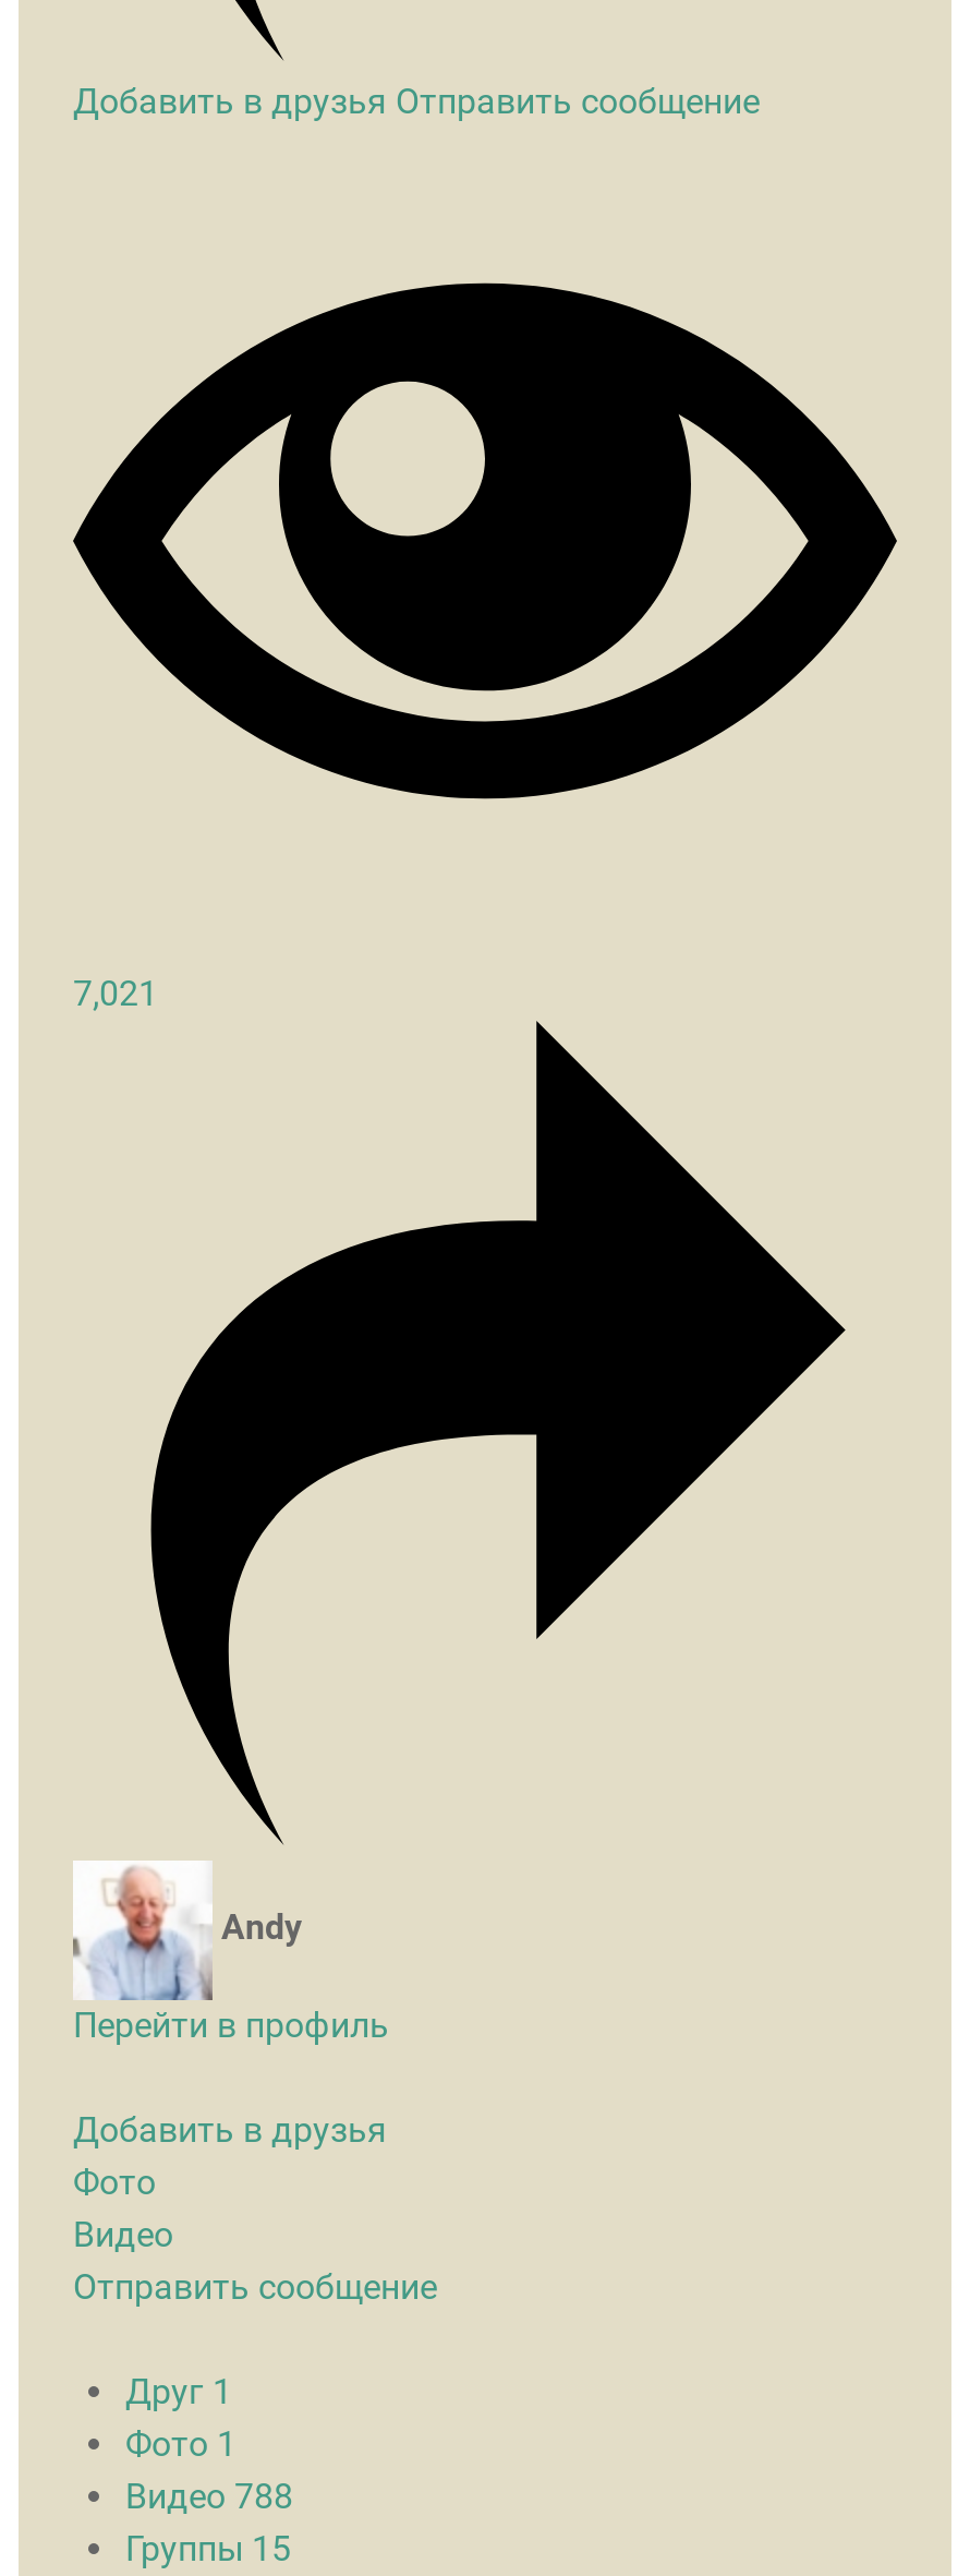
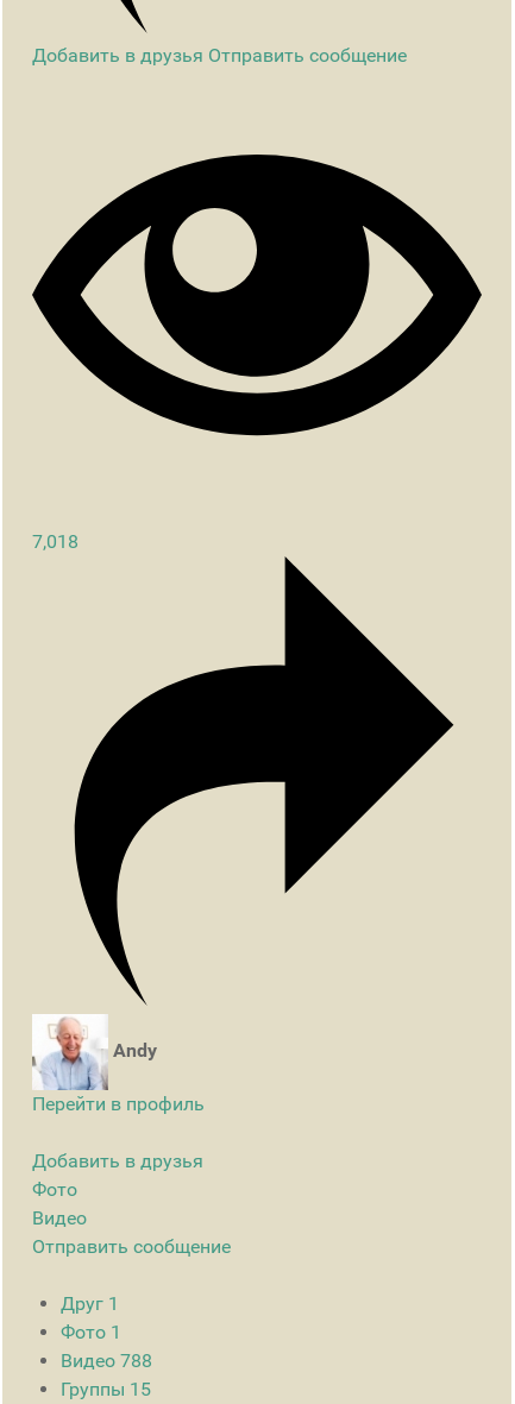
[73,973,158,1015] 7,021 -> [32,530,78,553] 7,018

